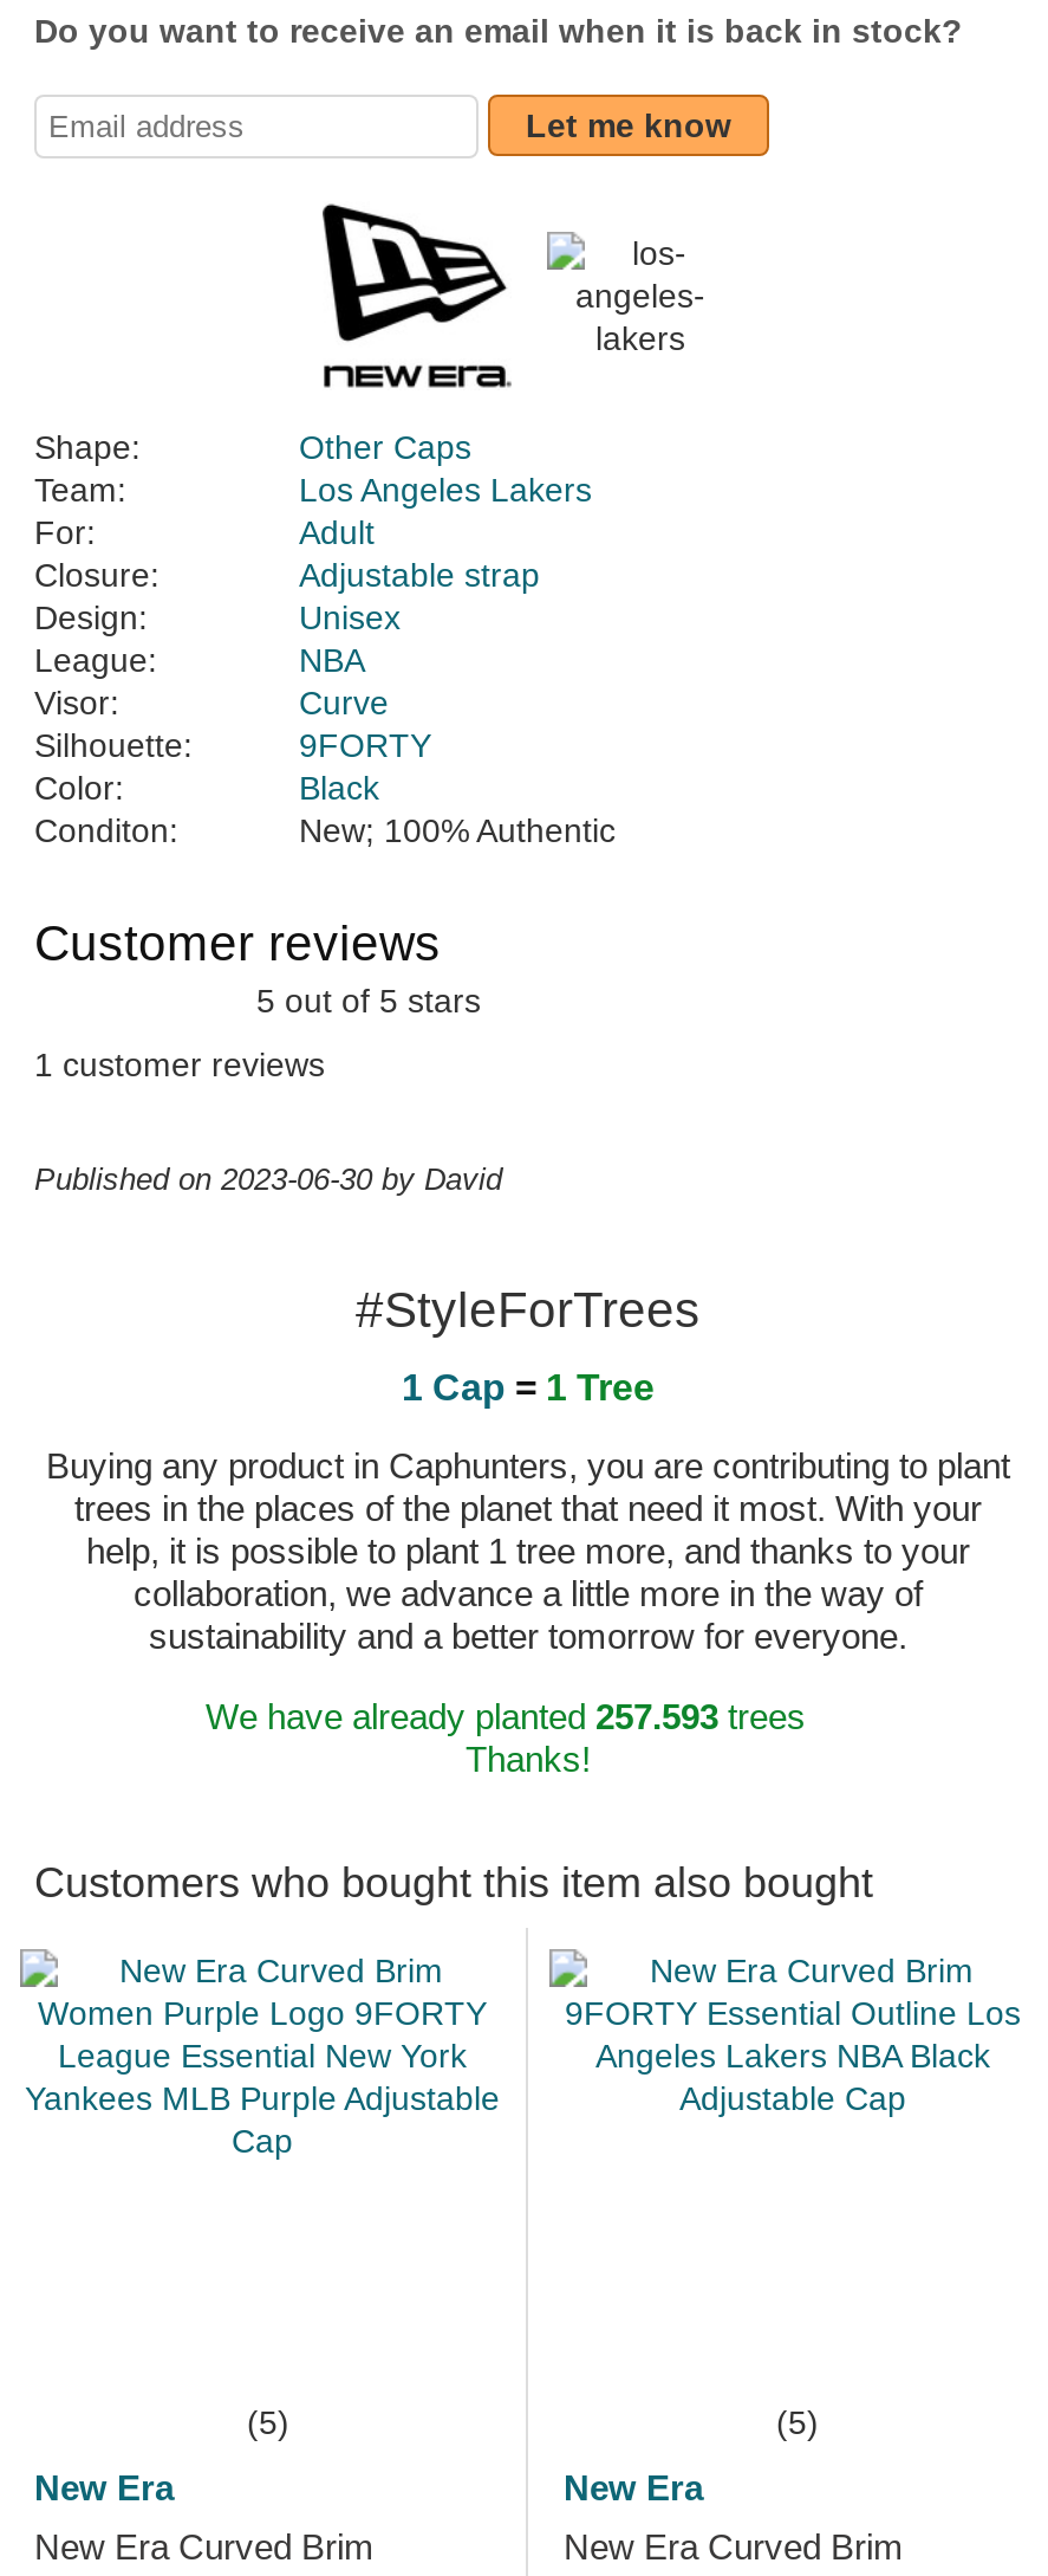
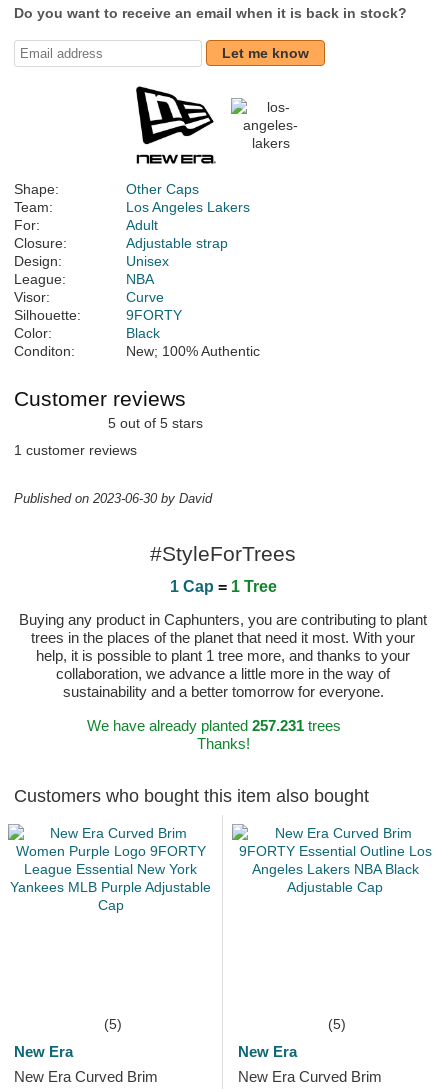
[206,1697,815,1737] We have already planted 257.593 trees -> [86,717,344,734] We have already planted 257.231 trees

